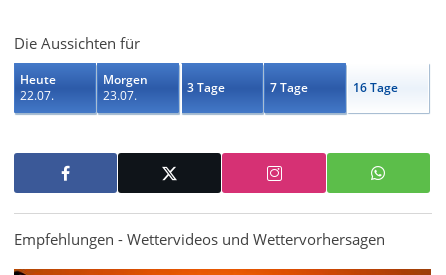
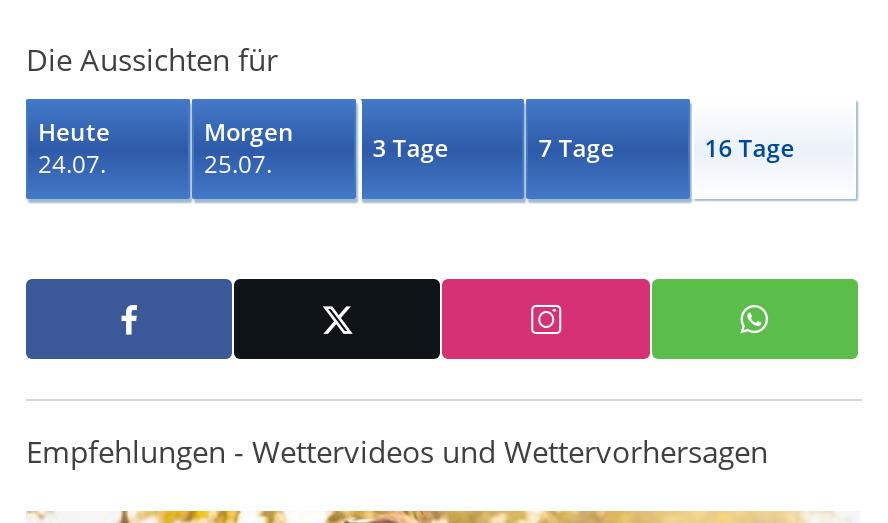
[20,87,54,104] 22.07. -> [38,148,106,182] 24.07.
[103,87,137,104] 23.07. -> [204,148,272,182] 25.07.

